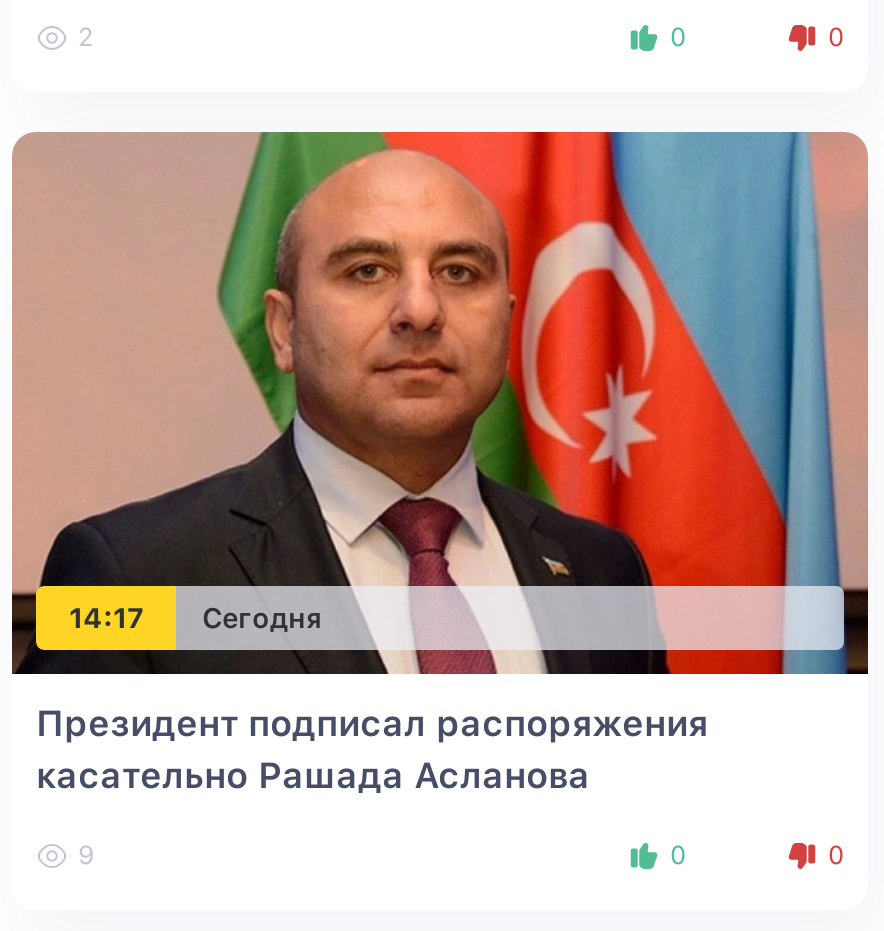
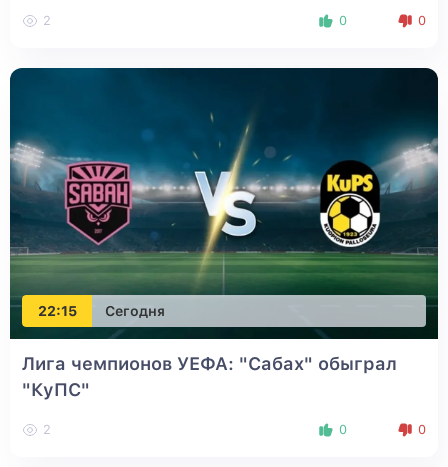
[10,130,870,676] [image] | 14:17 Сегодня -> [9,67,439,340] [image] | 22:15 Сегодня
[36,703,708,797] Президент подписал распоряжения | касательно Рашада Асланова -> [22,353,397,400] Лига чемпионов УЕФА: "Сабах" обыграл | "КуПС"
[78,841,94,871] 9 -> [43,422,51,437] 2

